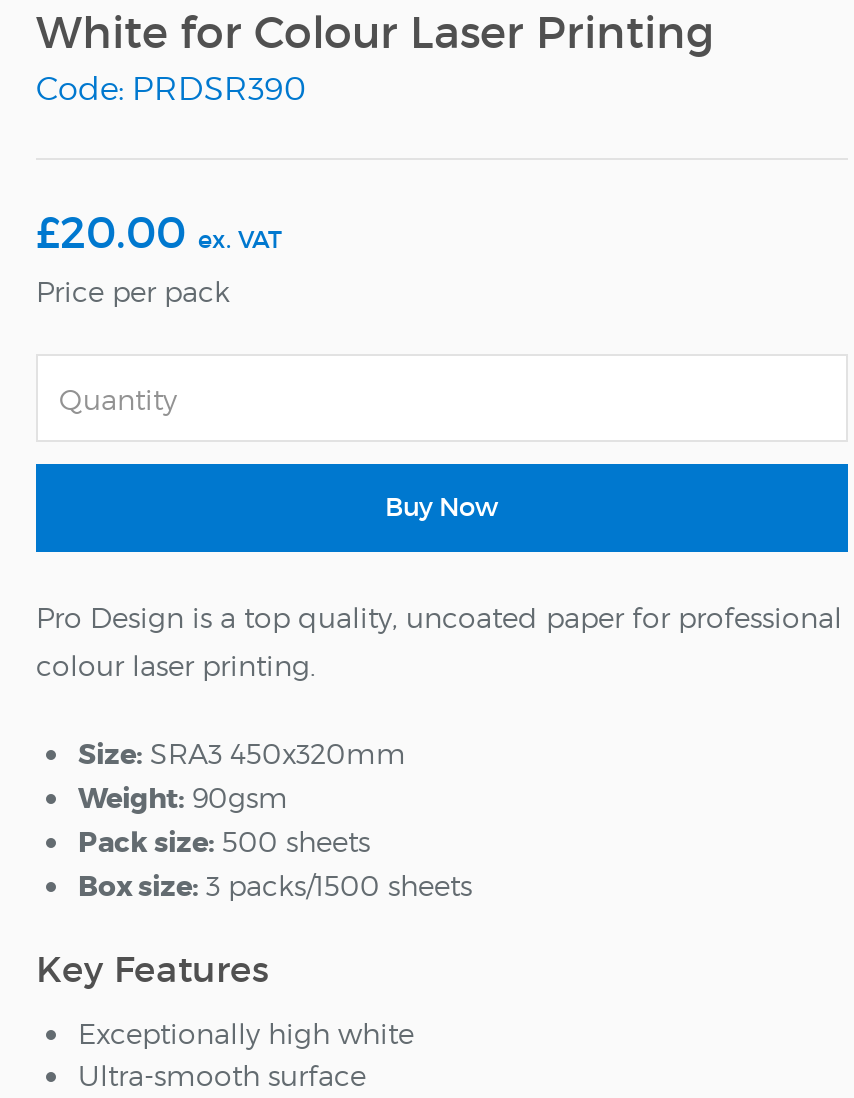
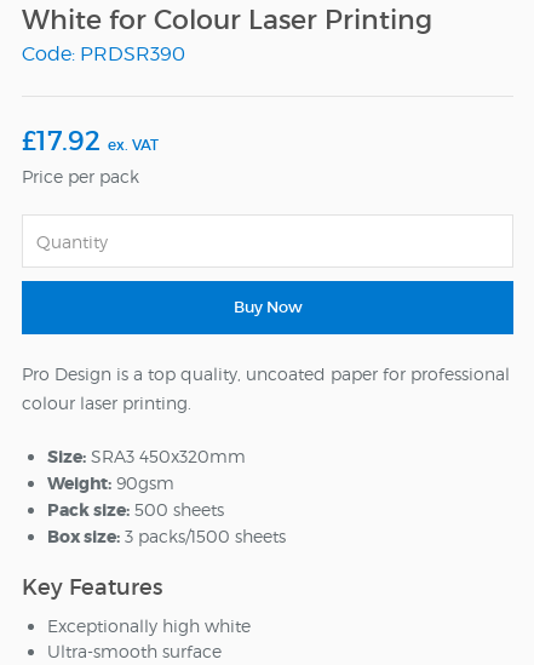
[36,206,282,260] £20.00 ex. VAT -> [22,125,159,157] £17.92 ex. VAT

